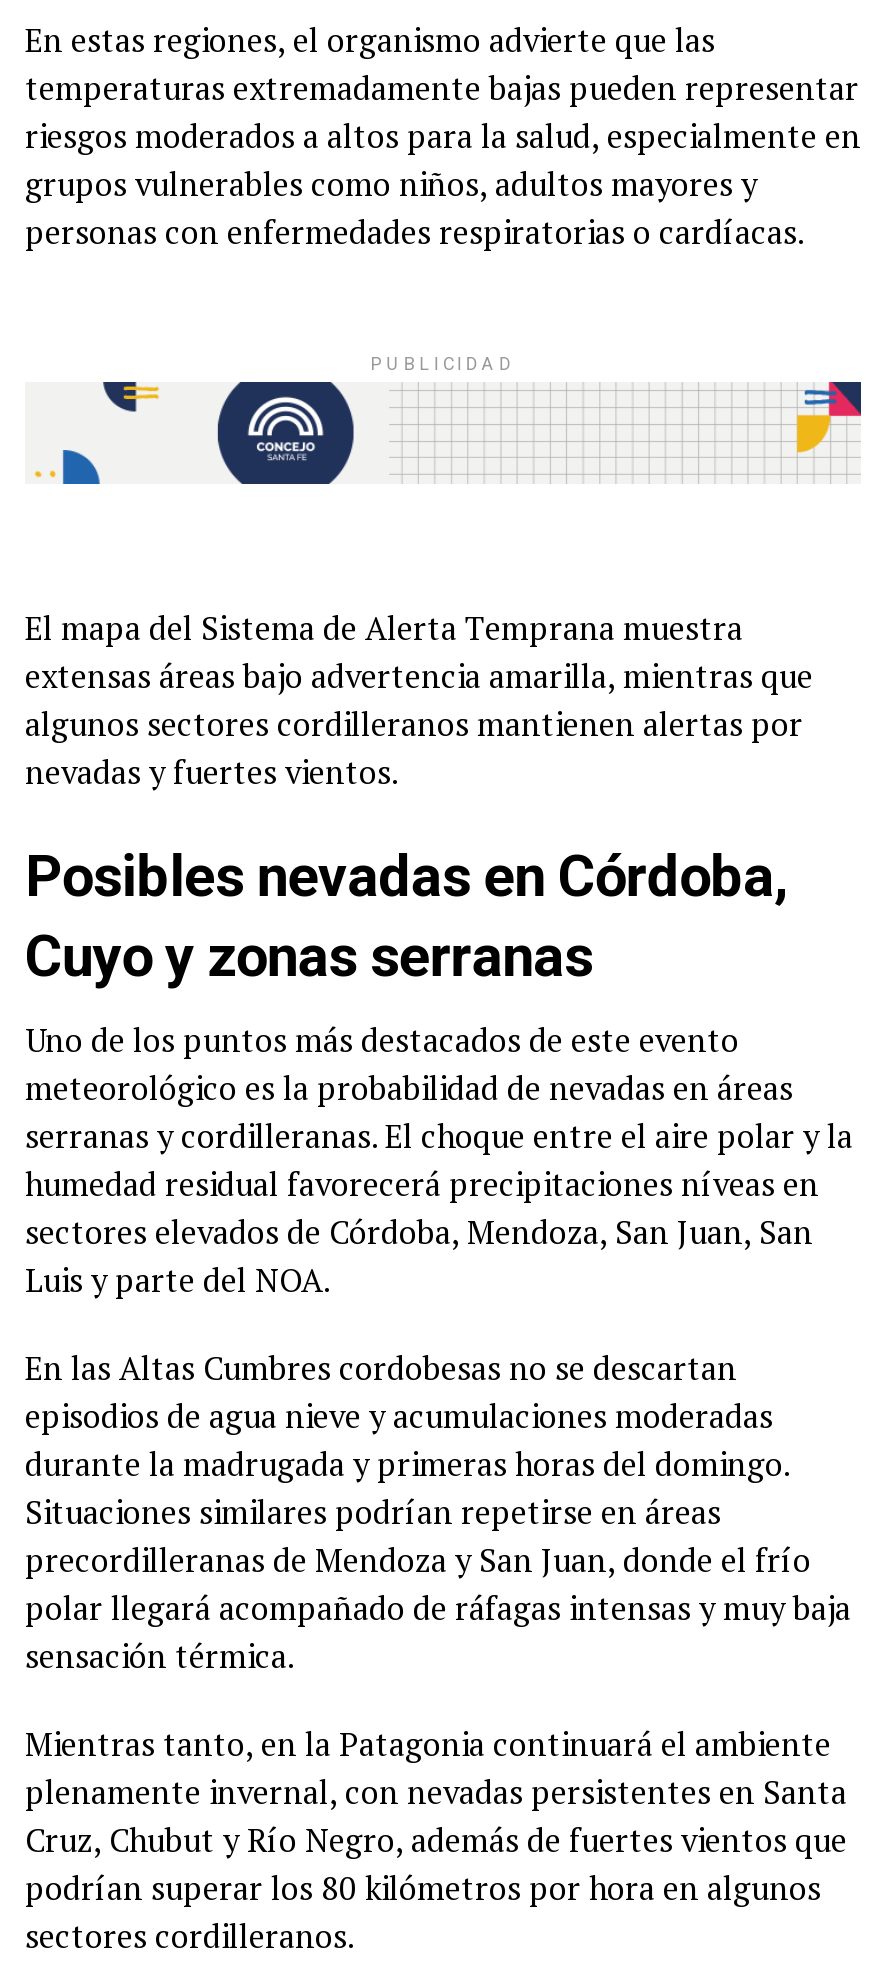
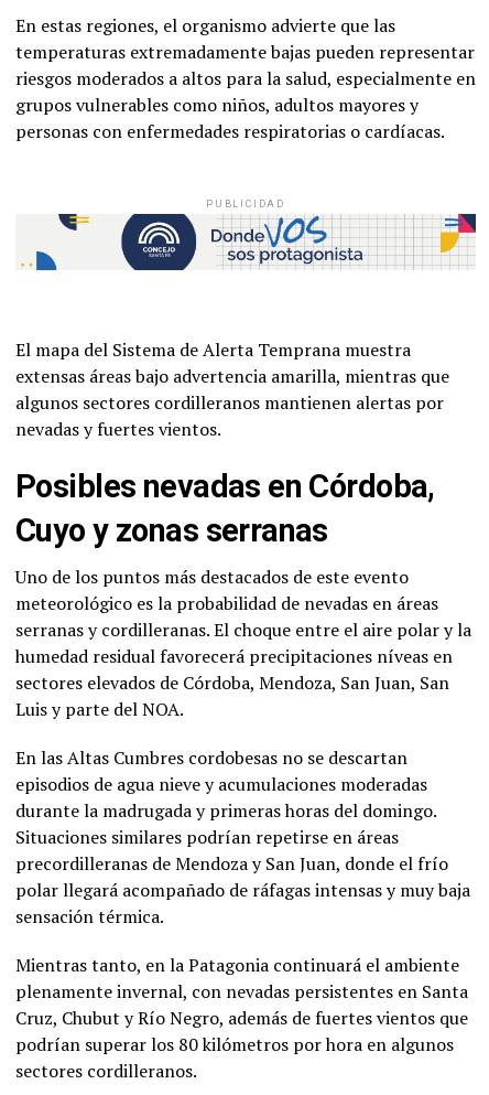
none -> [210,215,363,265] [image]

